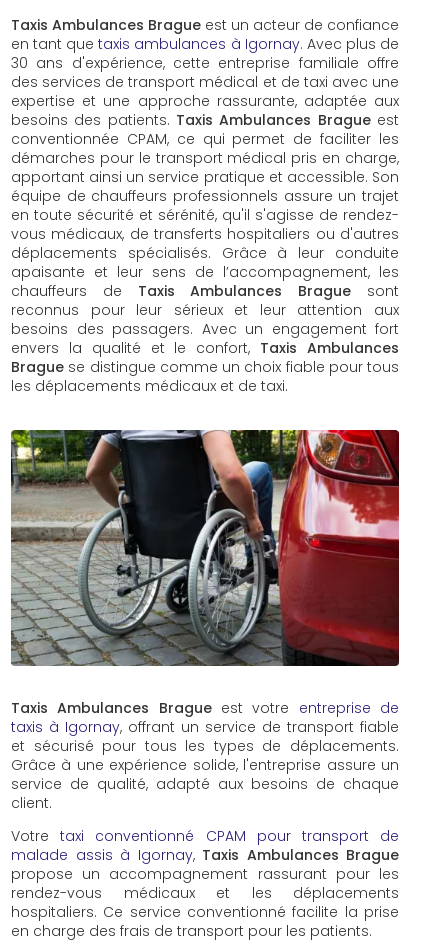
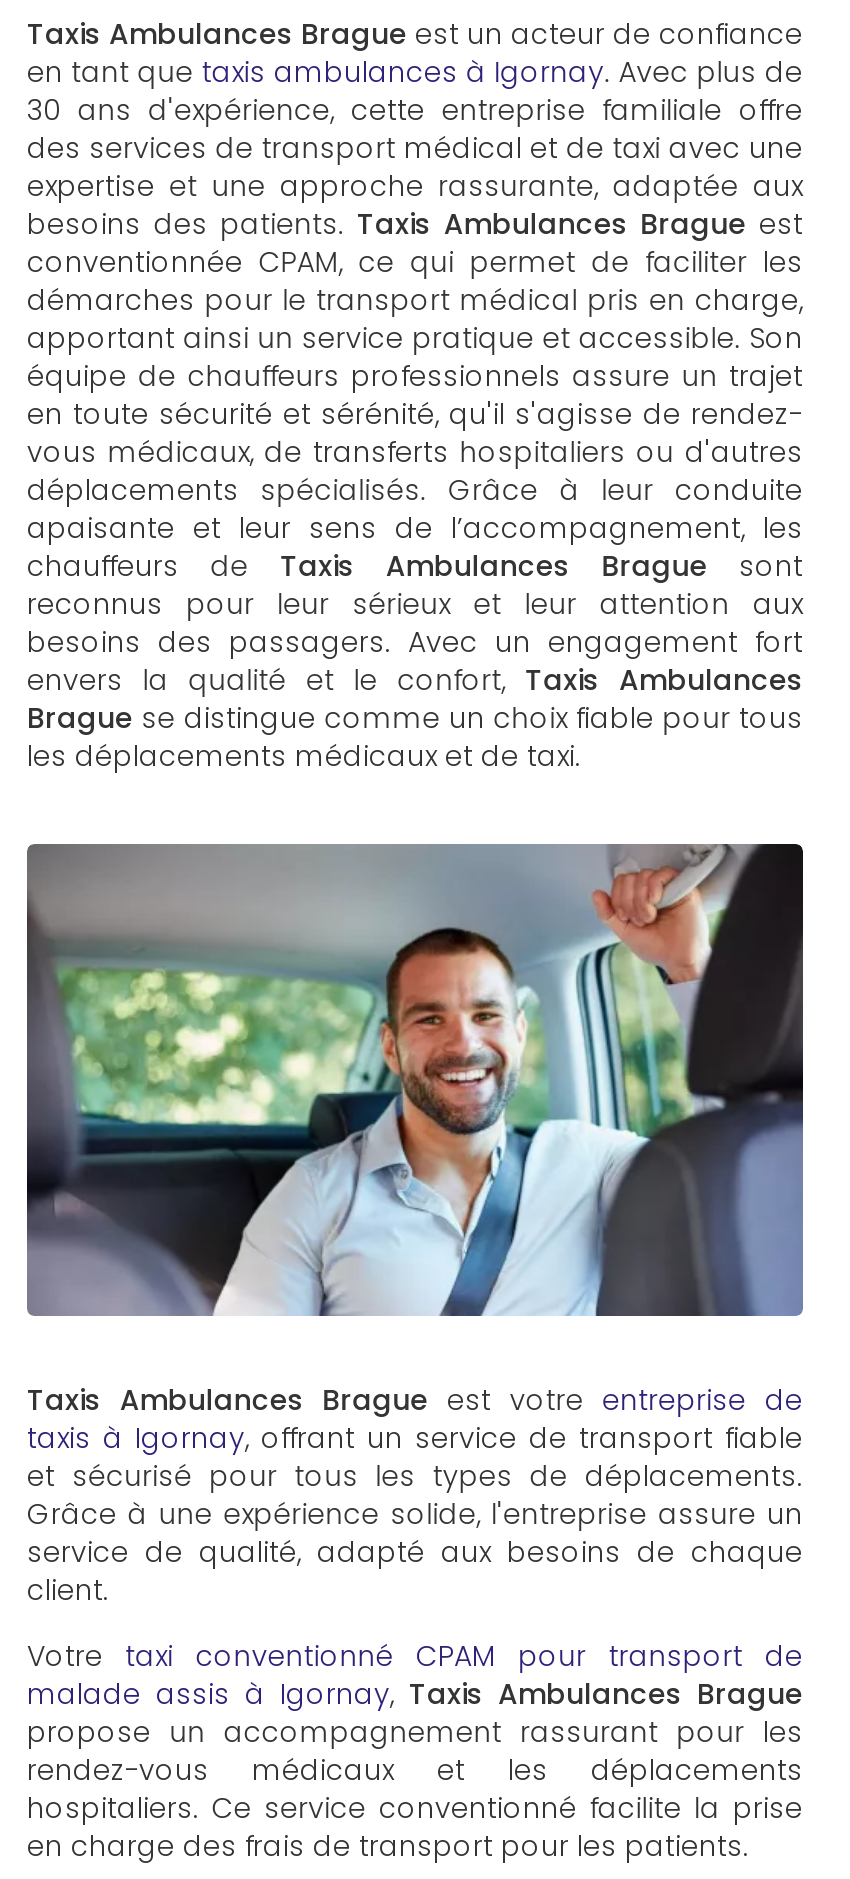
[11,429,400,667] [image] -> [27,842,805,1318] [image]

